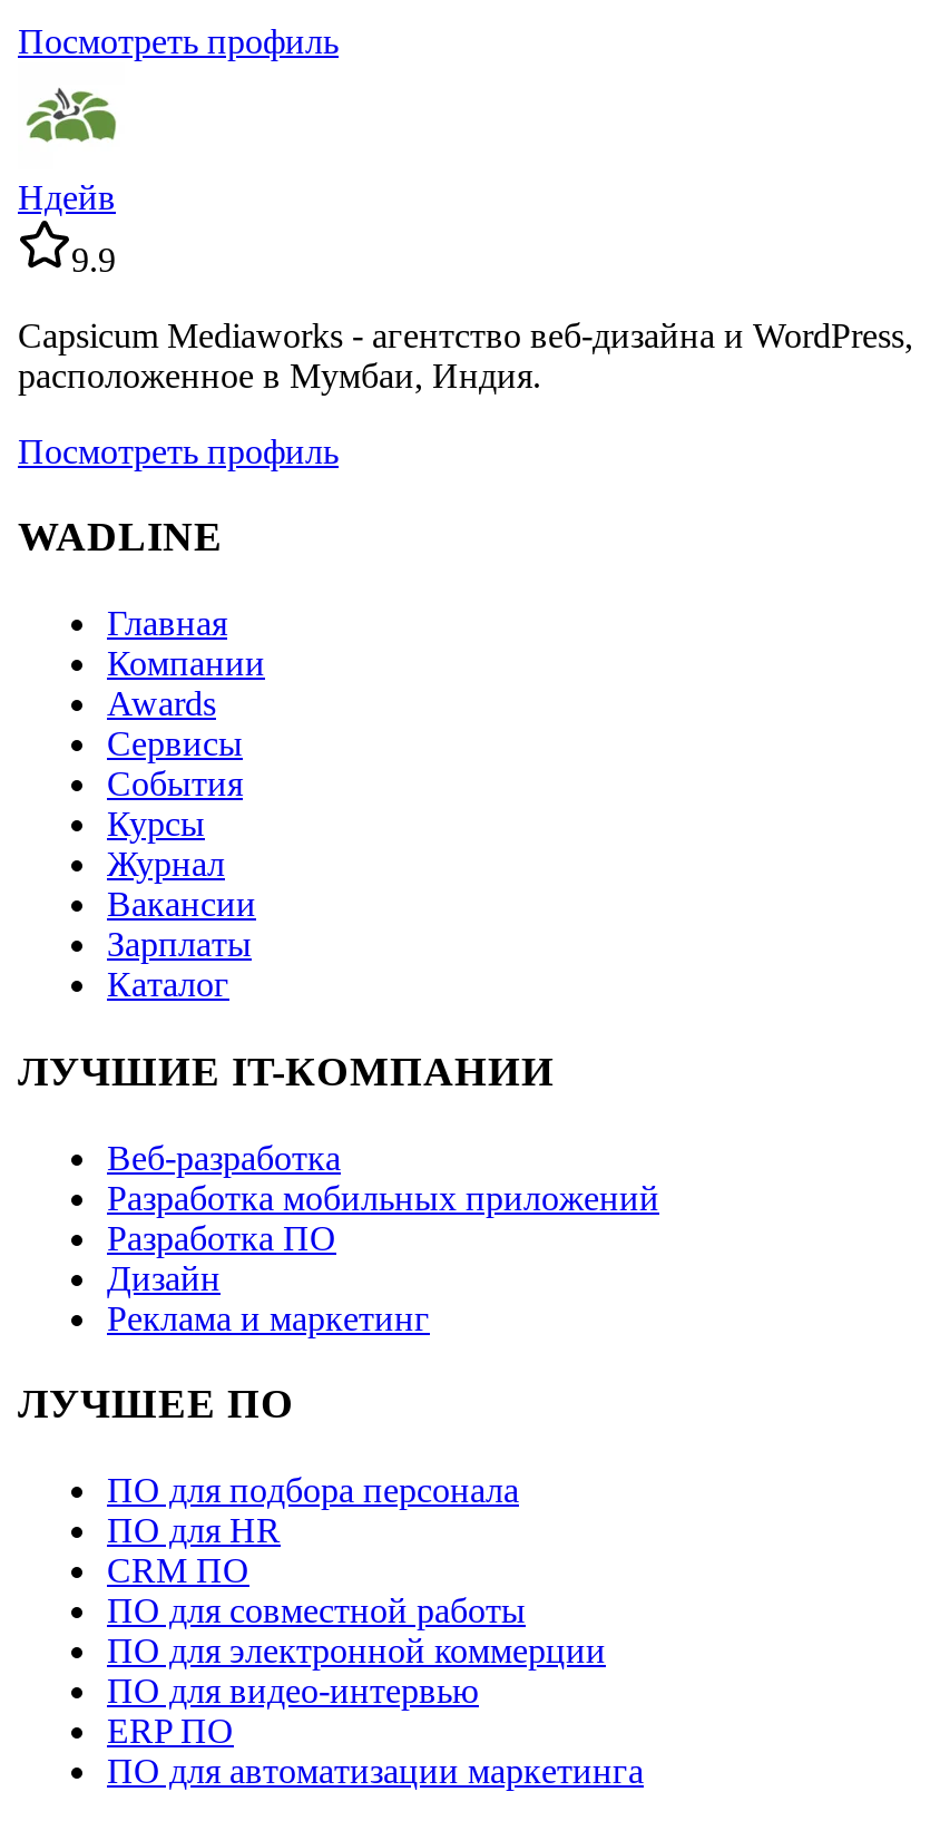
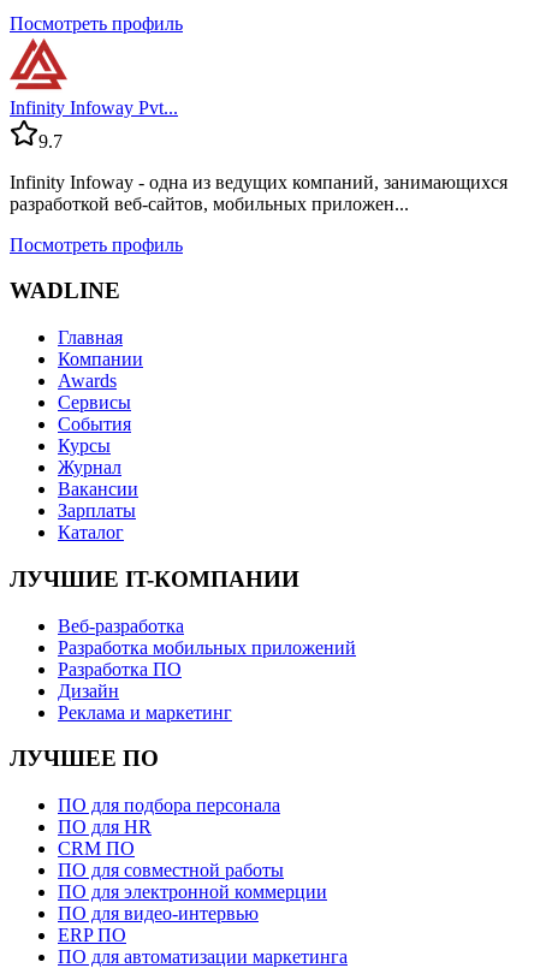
[18,71,123,216] [image] | Ндейв -> [8,37,178,118] [image] | Infinity Infoway Pvt...
[71,240,116,278] 9.9 -> [38,131,63,151] 9.7
[18,316,913,394] Capsicum Mediaworks - агентство веб-дизайна и WordPress, | расположенное в Мумбаи, Индия. -> [10,172,508,214] Infinity Infoway - одна из ведущих компаний, занимающихся | разработкой веб-сайтов, мобильных приложен...

